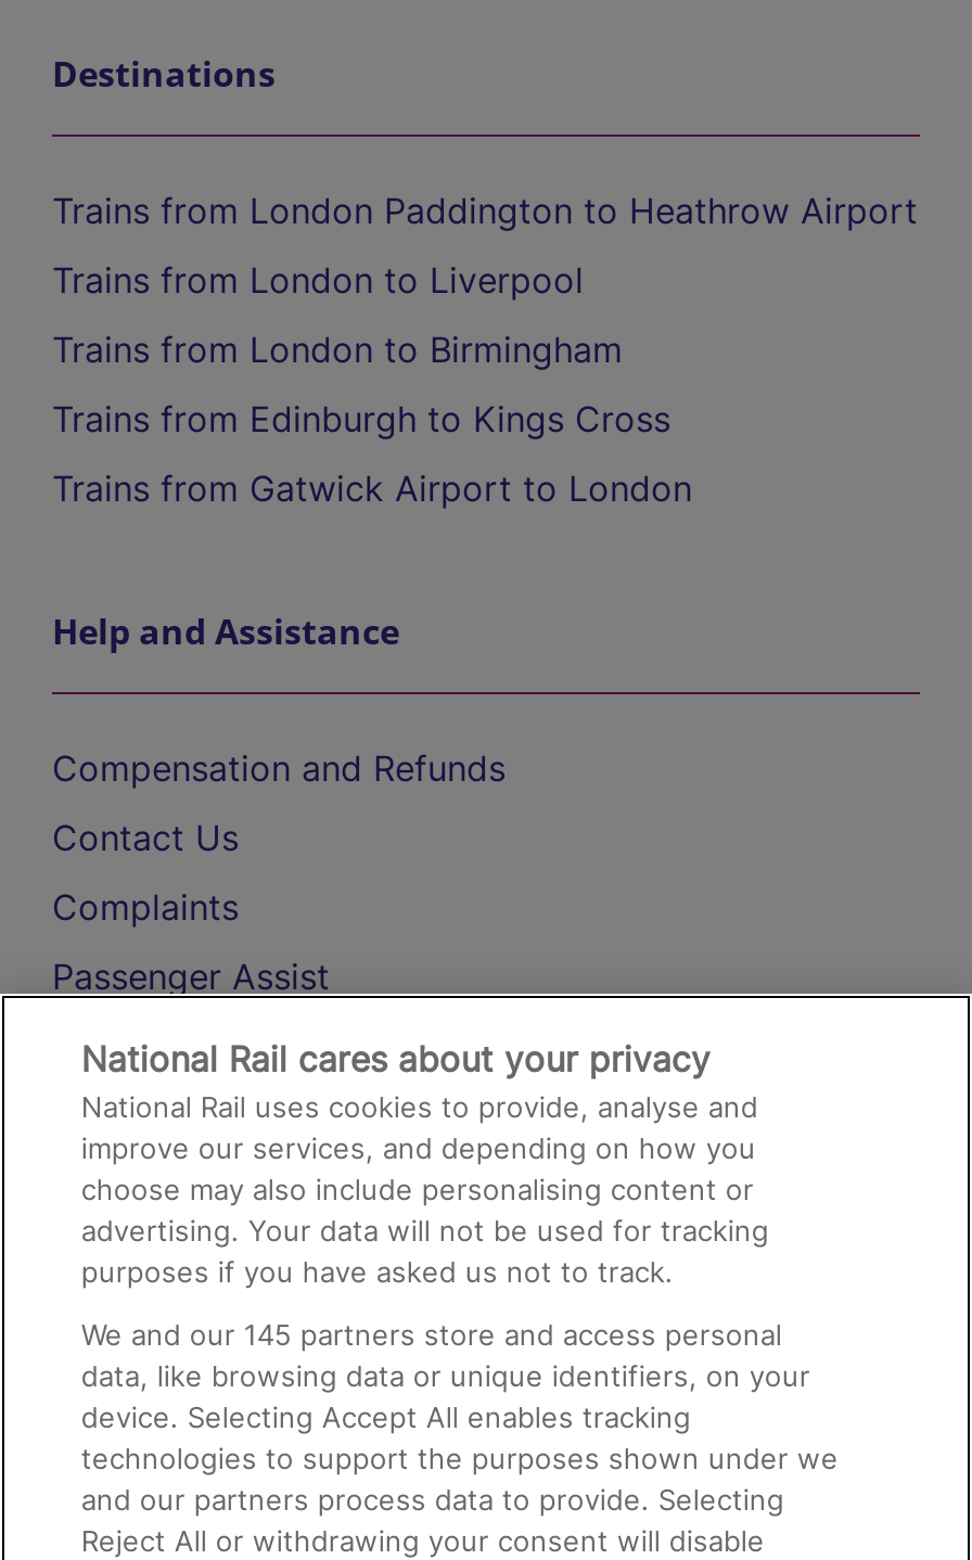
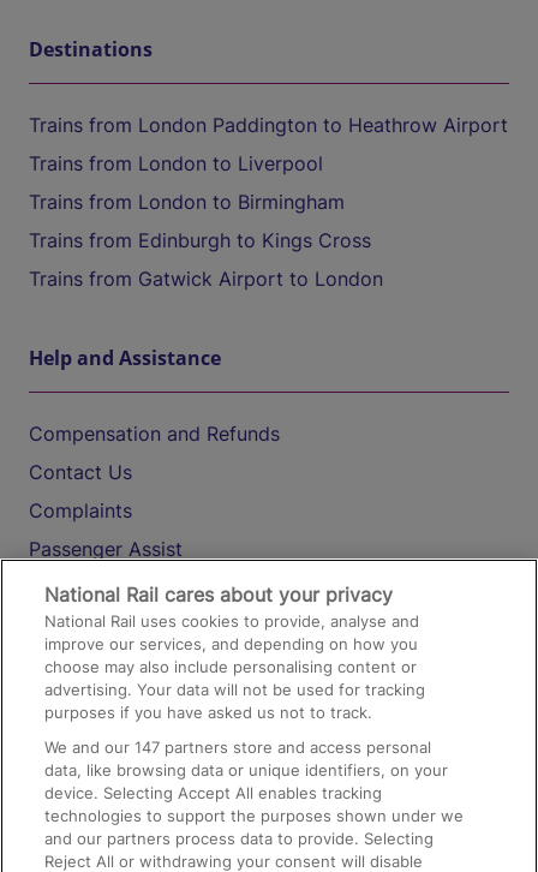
[81,1317,782,1352] We and our 145 partners store and access personal -> [45,737,432,757] We and our 147 partners store and access personal

